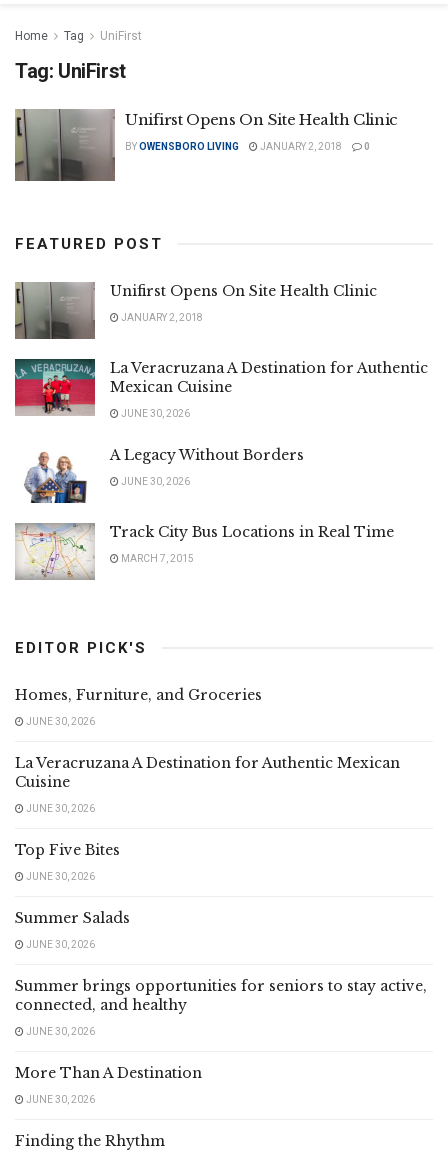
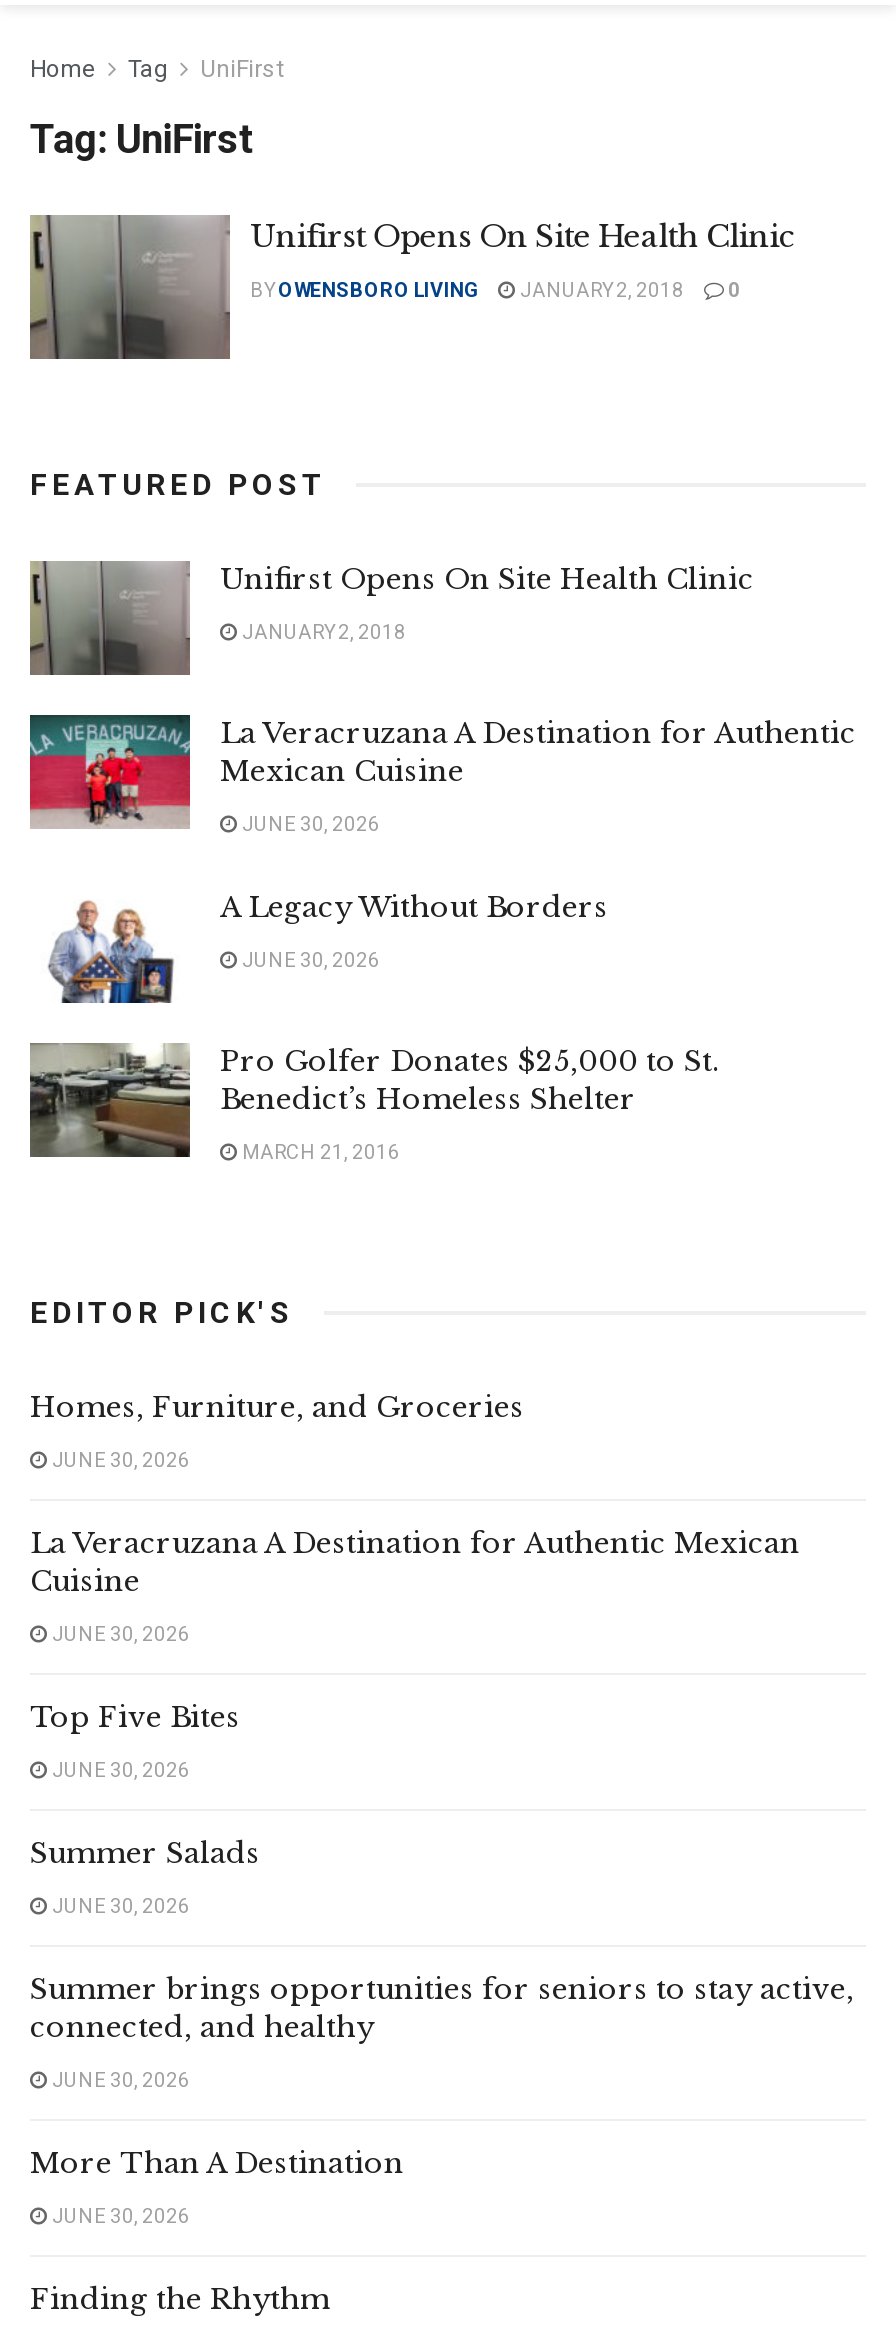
[15,522,394,580] [image] | Track City Bus Locations in Real Time -> [28,1043,720,1157] [image] | Pro Golfer Donates $25,000 to St. | Benedict’s Homeless Shelter
[119,553,194,564] MARCH 7, 2015 -> [238,1141,400,1163] MARCH 21, 2016

